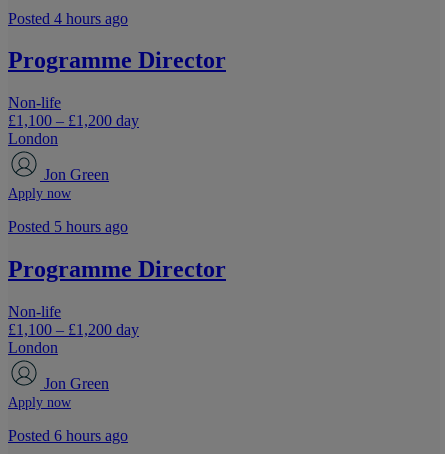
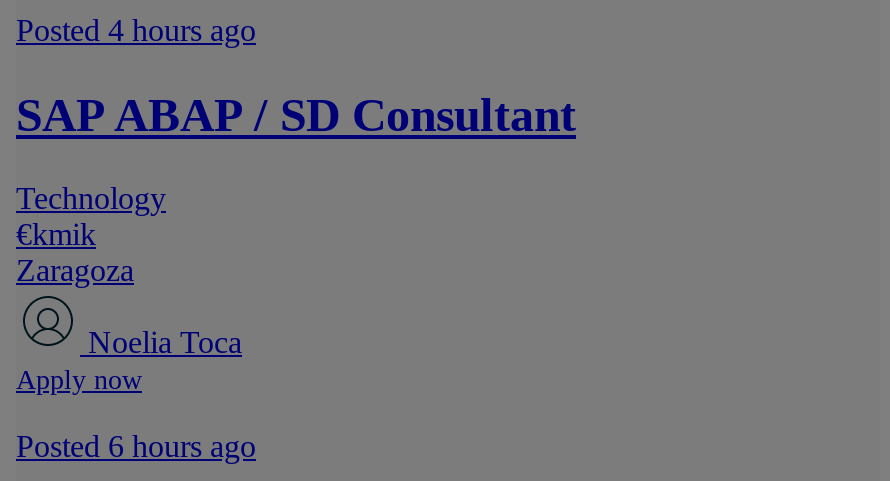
[8,47,226,392] Programme Director | Non-life | £1,100 – £1,200 day | London | Jon Green | Apply now | Posted 5 hours ago | Programme Director | Non-life | £1,100 – £1,200 day | London | Jon Green -> [16,88,576,360] SAP ABAP / SD Consultant | Technology | €kmik | Zaragoza | Noelia Toca

